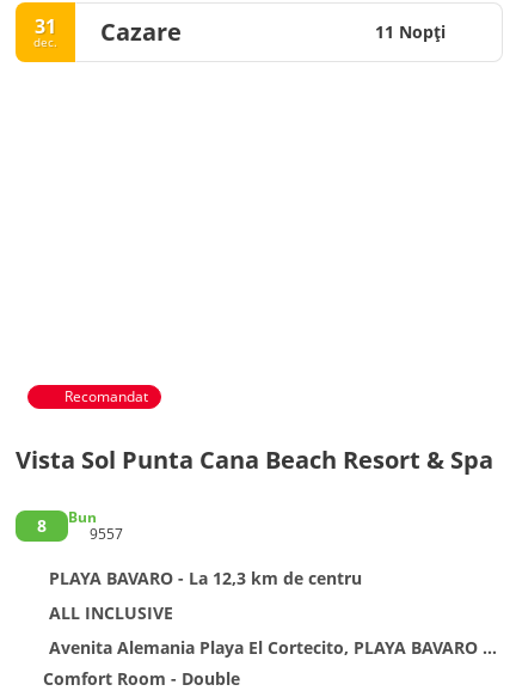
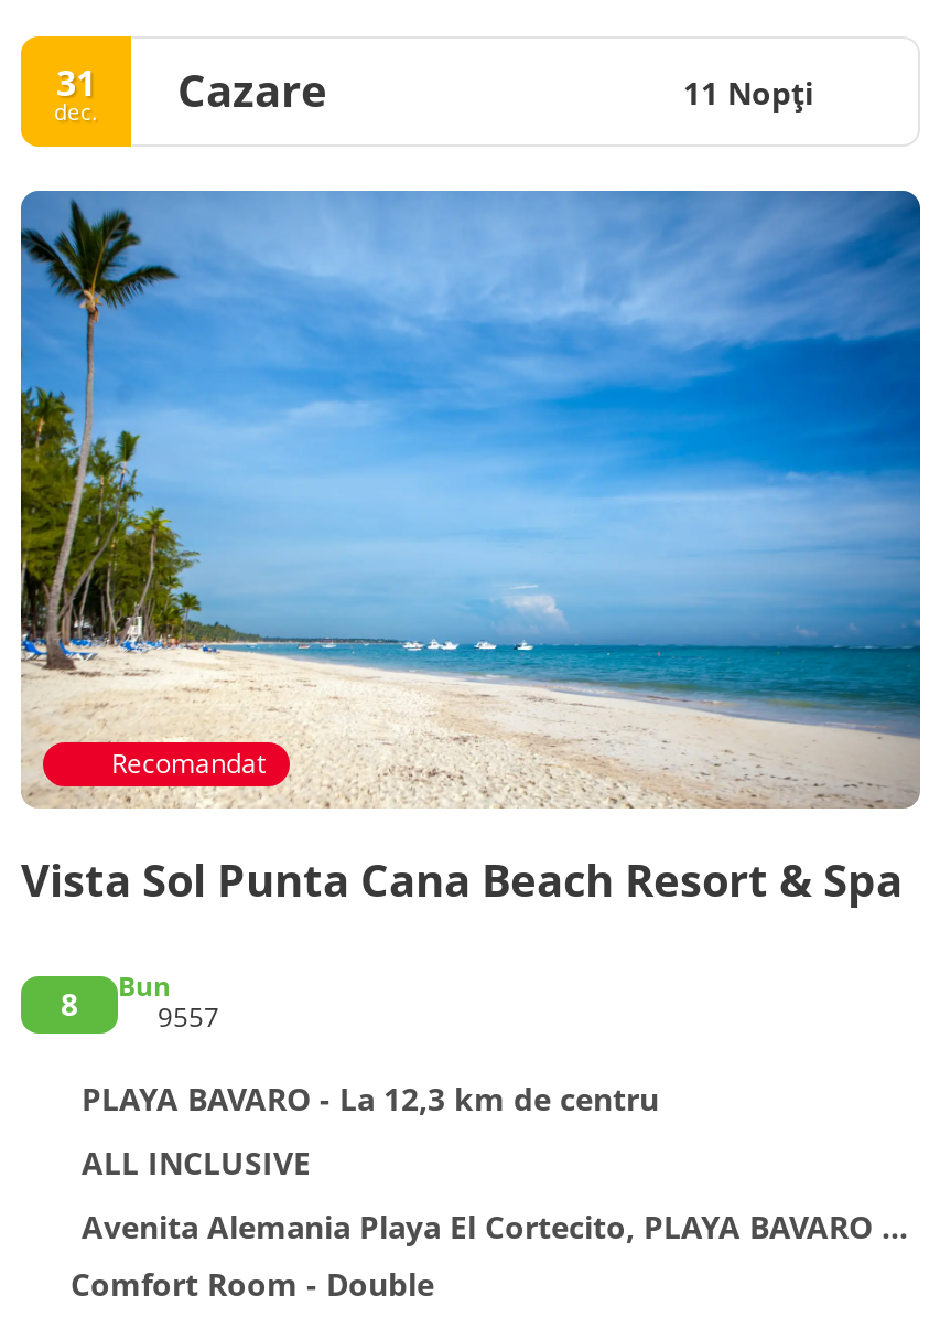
none -> [19,188,922,810] [image]

